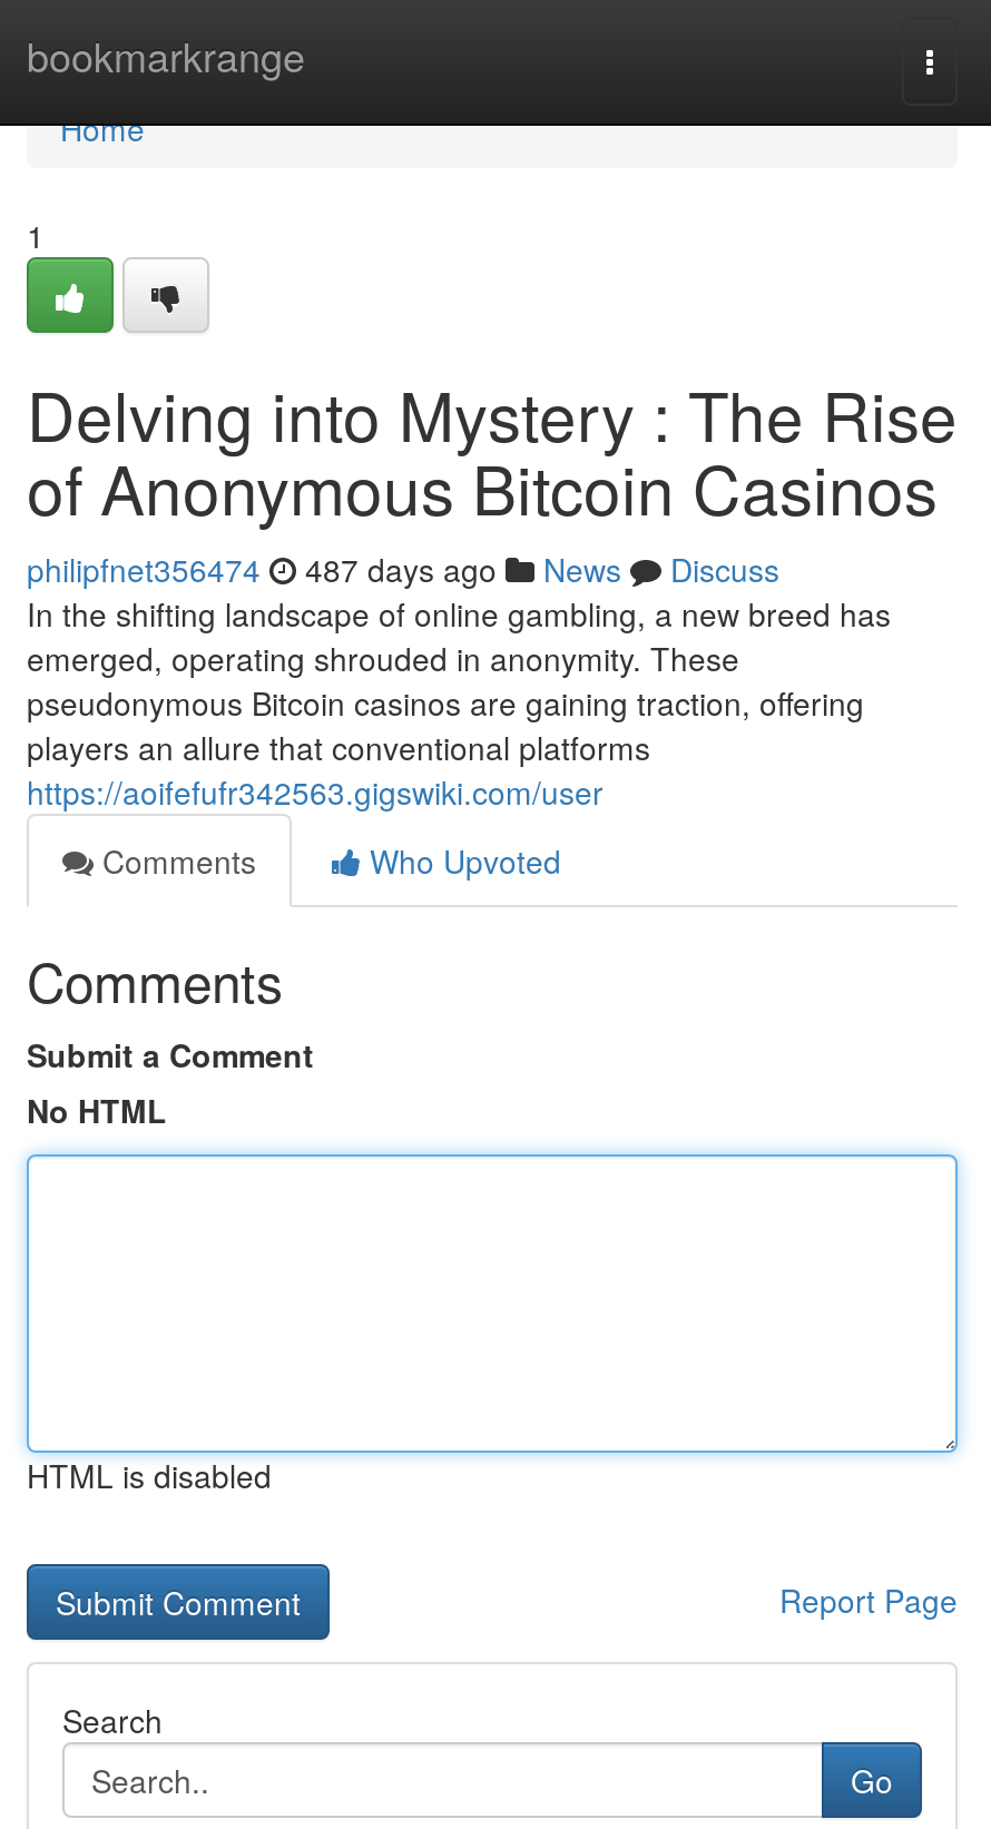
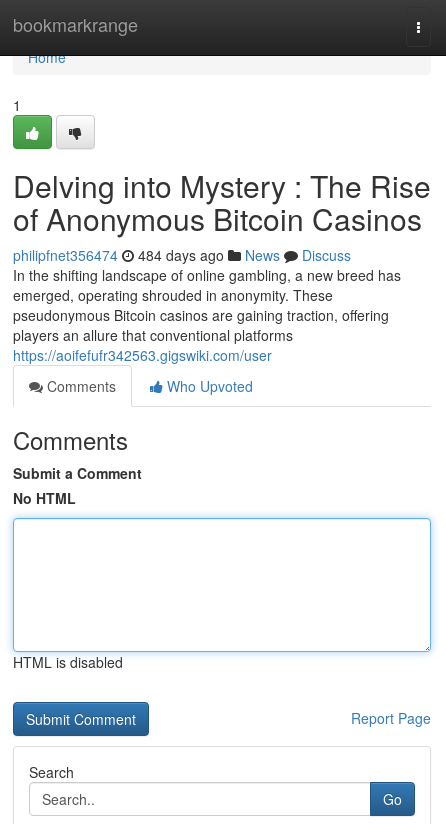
[27,547,779,591] philipfnet356474 487 days ago News Discuss -> [13,245,351,265] philipfnet356474 484 days ago News Discuss

